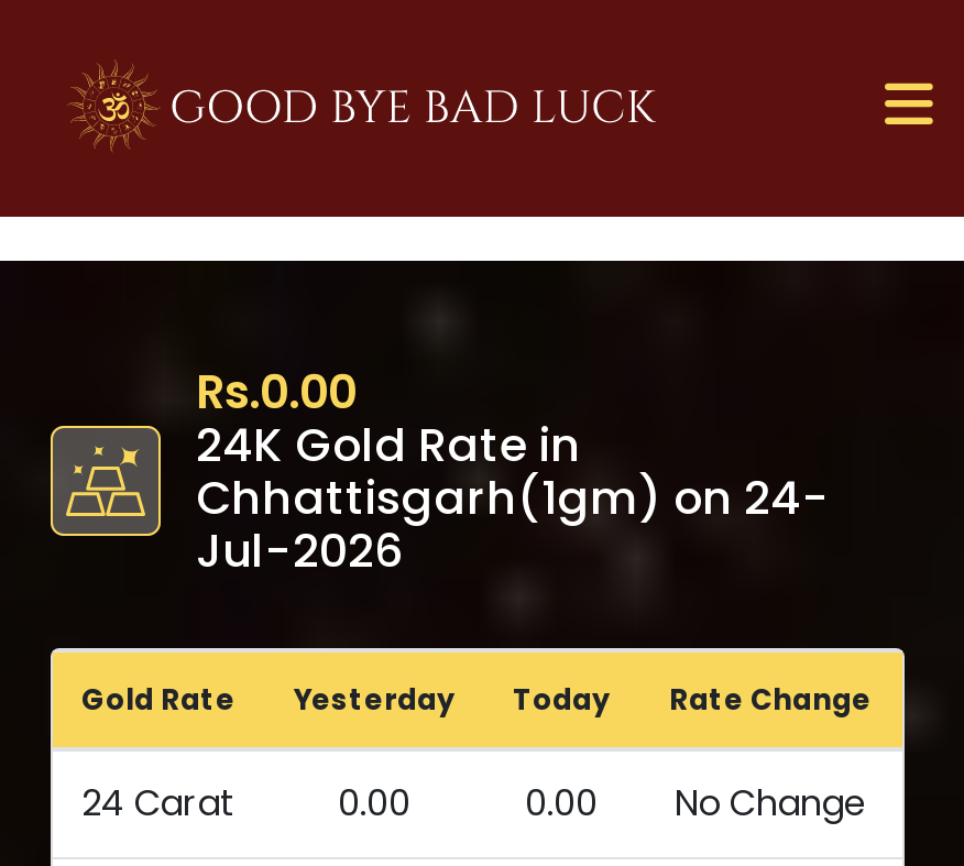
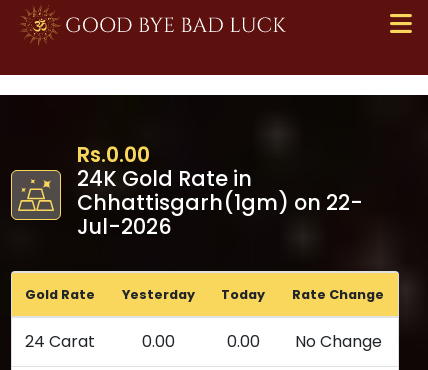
[196,465,830,529] Chhattisgarh(1gm) on 24- -> [77,188,363,217] Chhattisgarh(1gm) on 22-

